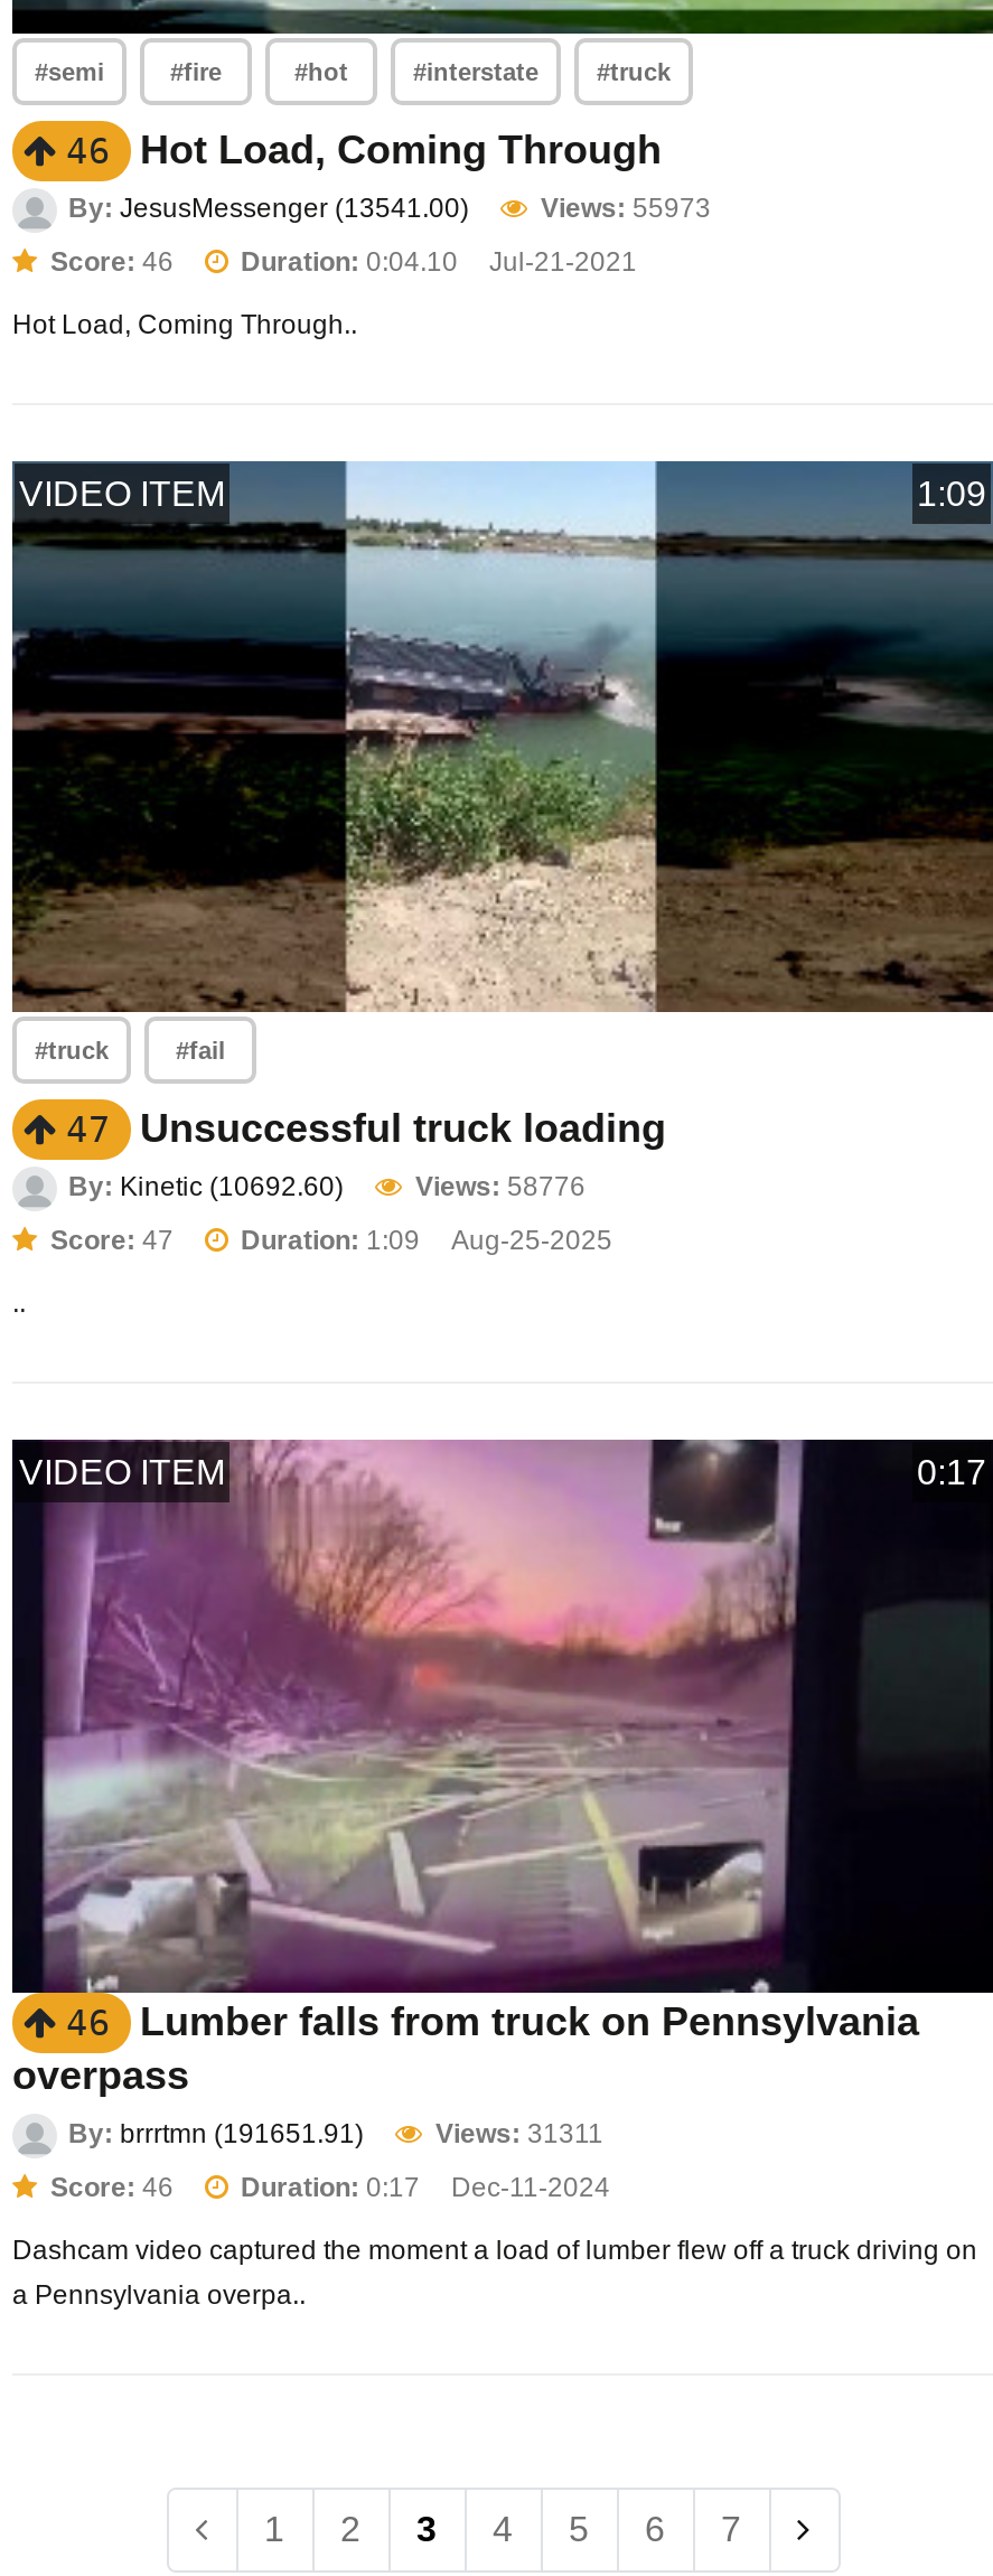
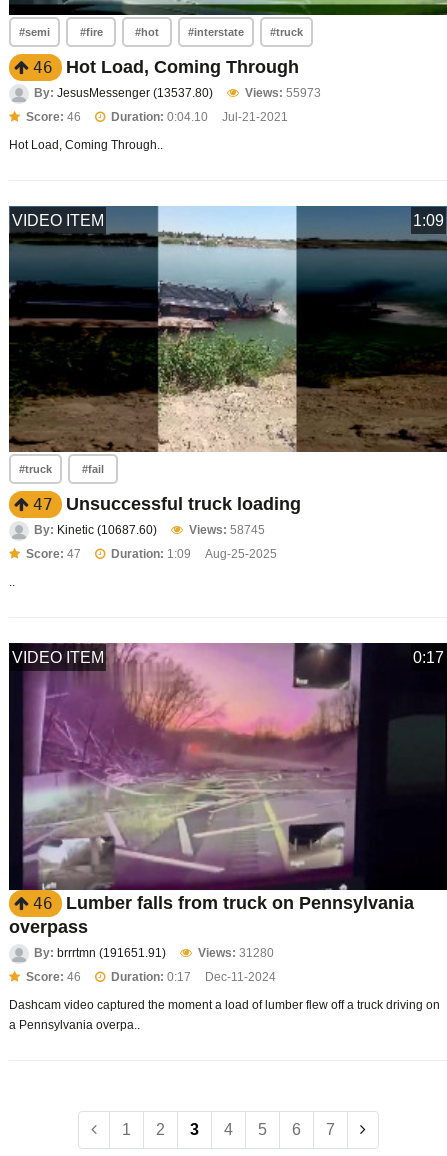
[68,193,469,224] By: JesusMessenger (13541.00) -> [34,86,213,100] By: JesusMessenger (13537.80)
[68,1172,344,1203] By: Kinetic (10692.60) -> [34,523,157,537] By: Kinetic (10687.60)
[415,1172,586,1203] Views: 58776 -> [189,523,265,537] Views: 58745
[435,2118,603,2149] Views: 31311 -> [198,946,274,960] Views: 31280

